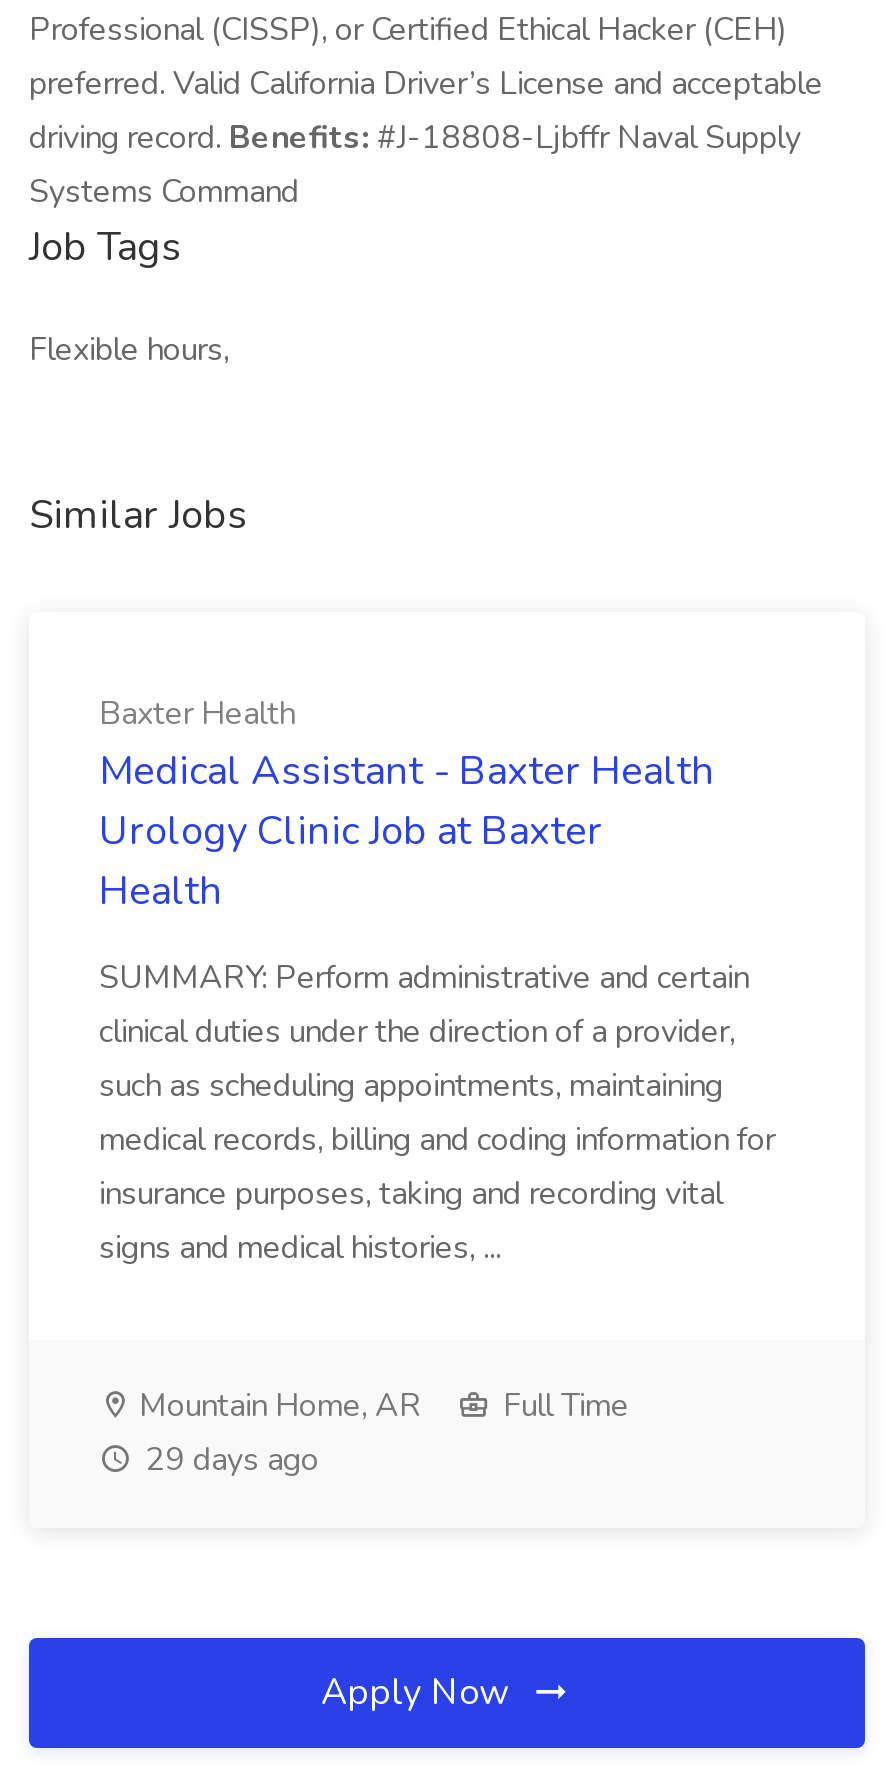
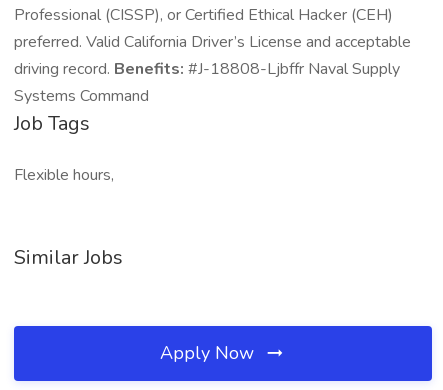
[99,692,775,1270] Baxter Health | Medical Assistant - Baxter Health | Urology Clinic Job at Baxter | Health | SUMMARY: Perform administrative and certain | clinical duties under the direction of a provider, | such as scheduling appointments, maintaining | medical records, billing and coding information for | insurance purposes, taking and recording vital | signs and medical histories, ... -> none
[131,1384,629,1482] Mountain Home, AR | Full Time | 29 days ago -> none

